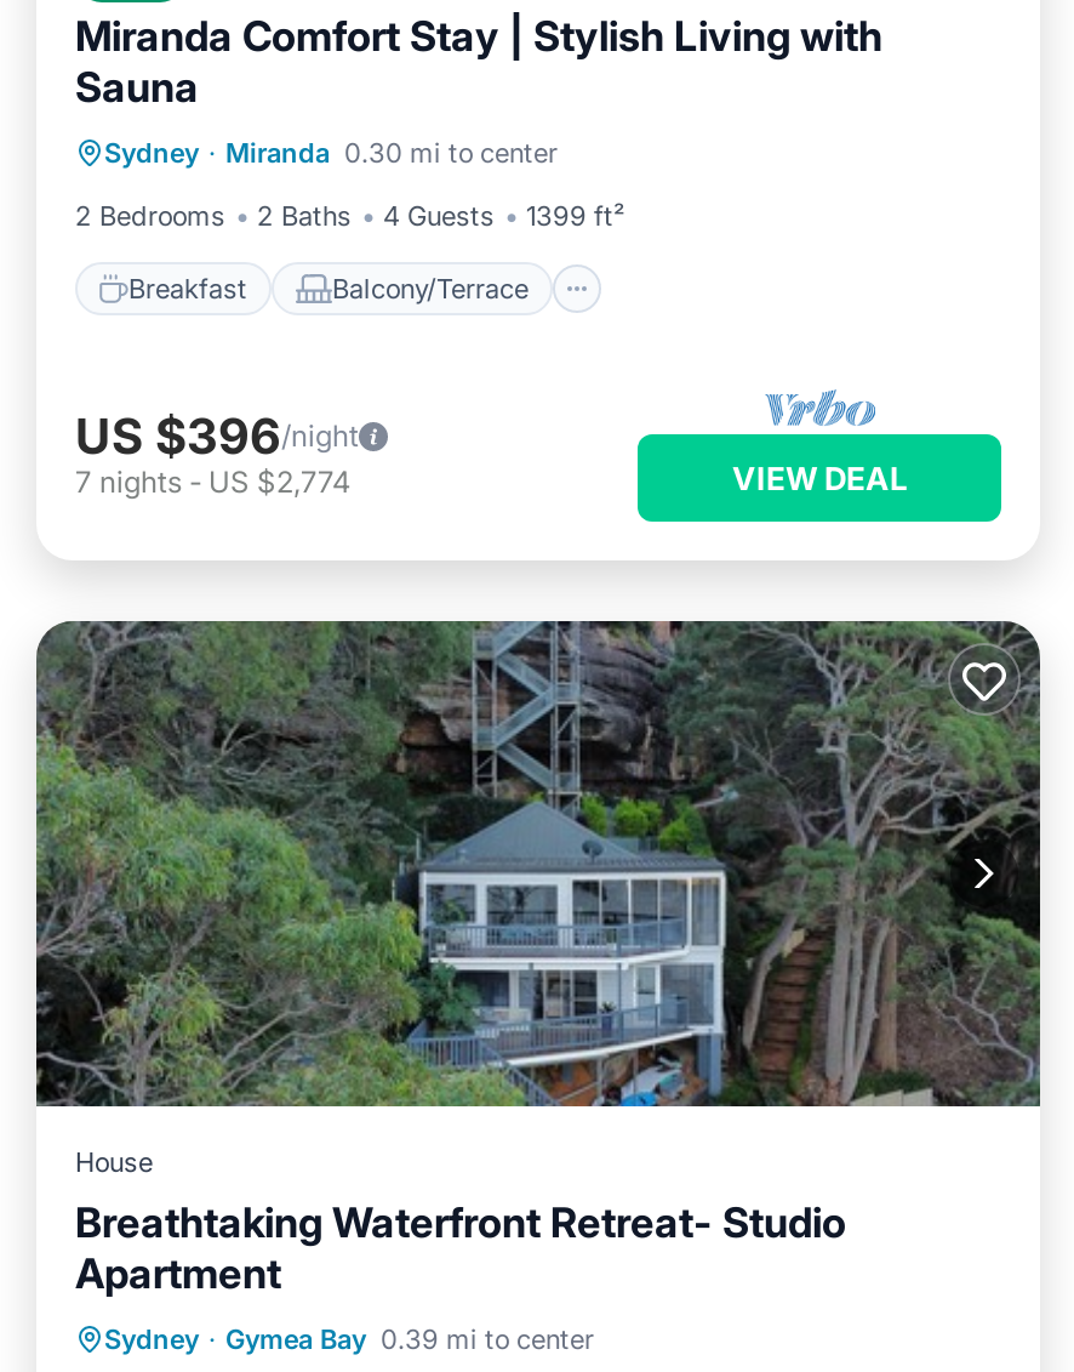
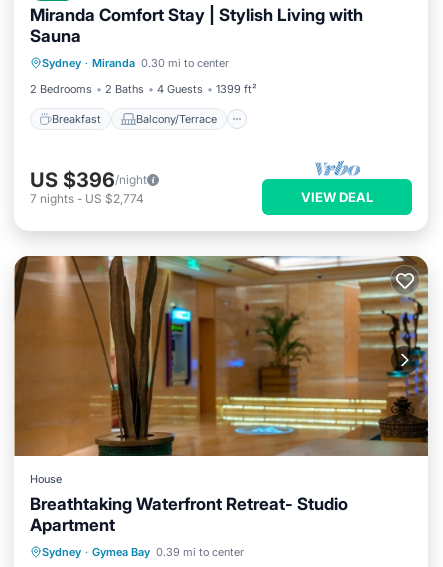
[34,619,1042,1109] [image] -> [14,255,429,457] [image]

